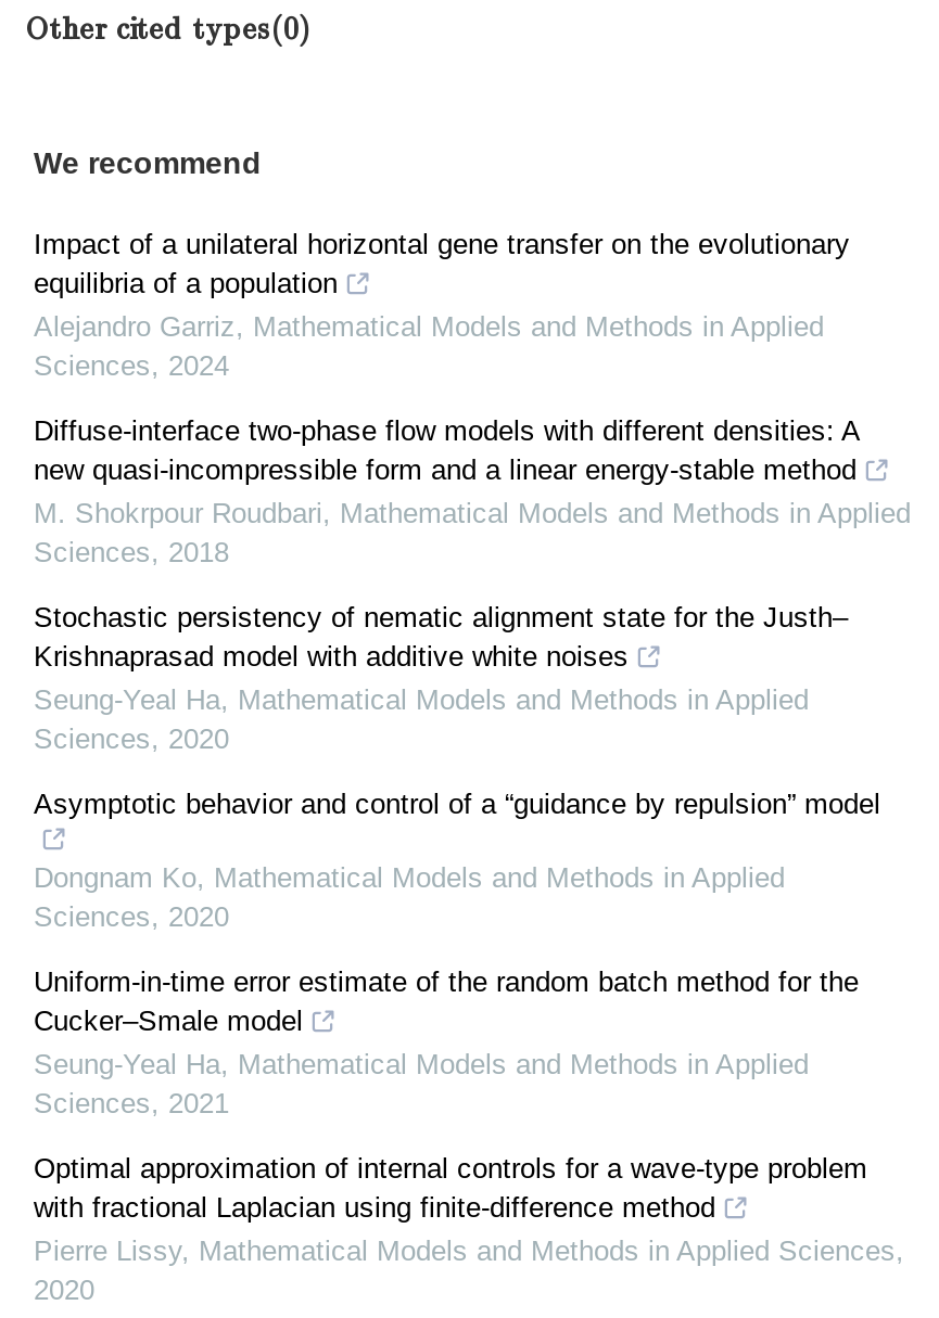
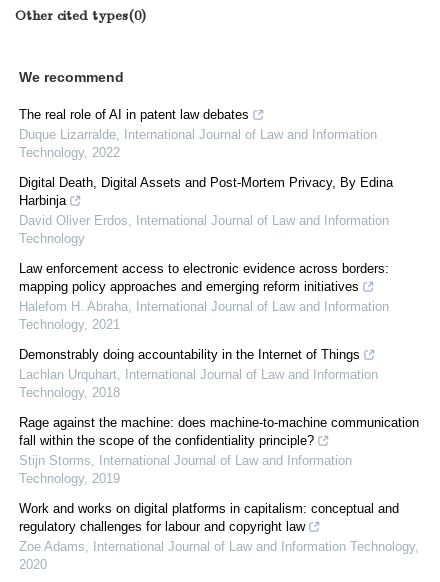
[34,228,911,1267] Impact of a unilateral horizontal gene transfer on the evolutionary | equilibria of a population | Alejandro Garriz, Mathematical Models and Methods in Applied | Sciences, 2024 | Diffuse-interface two-phase flow models with different densities: A | new quasi-incompressible form and a linear energy-stable method | M. Shokrpour Roudbari, Mathematical Models and Methods in Applied | Sciences, 2018 | Stochastic persistency of nematic alignment state for the Justh– | Krishnaprasad model with additive white noises | Seung-Yeal Ha, Mathematical Models and Methods in Applied | Sciences, 2020 | Asymptotic behavior and control of a “guidance by repulsion” model | Dongnam Ko, Mathematical Models and Methods in Applied | Sciences, 2020 | Uniform-in-time error estimate of the random batch method for the | Cucker–Smale model | Seung-Yeal Ha, Mathematical Models and Methods in Applied | Sciences, 2021 | Optimal approximation of internal controls for a wave-type problem | with fractional Laplacian using finite-difference method | Pierre Lissy, Mathematical Models and Methods in Applied Sciences, -> [19,107,419,554] The real role of AI in patent law debates | Duque Lizarralde, International Journal of Law and Information | Technology, 2022 | Digital Death, Digital Assets and Post-Mortem Privacy, By Edina | Harbinja | David Oliver Erdos, International Journal of Law and Information | Technology | Law enforcement access to electronic evidence across borders: | mapping policy approaches and emerging reform initiatives | Halefom H. Abraha, International Journal of Law and Information | Technology, 2021 | Demonstrably doing accountability in the Internet of Things | Lachlan Urquhart, International Journal of Law and Information | Technology, 2018 | Rage against the machine: does machine-to-machine communication | fall within the scope of the confidentiality principle? | Stijn Storms, International Journal of Law and Information | Technology, 2019 | Work and works on digital platforms in capitalism: conceptual and | regulatory challenges for labour and copyright law | Zoe Adams, International Journal of Law and Information Technology,

